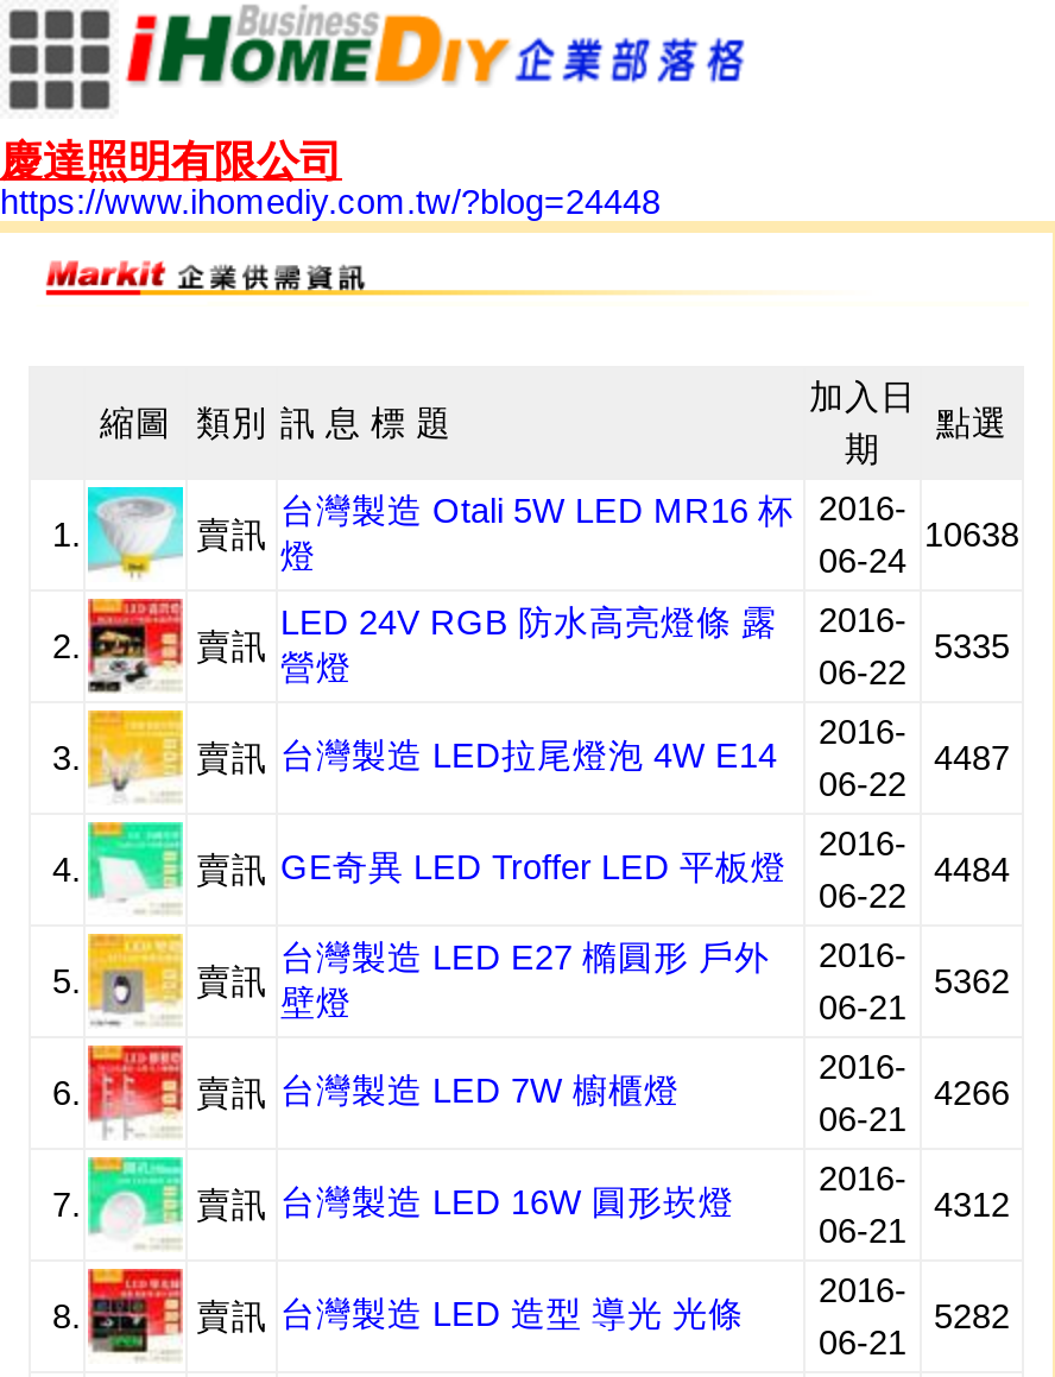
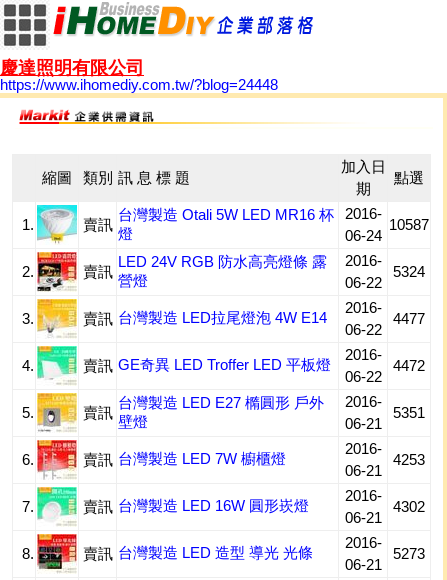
[924,516,1019,554] 10638 -> [389,217,429,233] 10587
[934,627,1010,665] 5335 -> [393,264,425,280] 5324
[934,739,1010,777] 4487 -> [393,311,425,327] 4477
[934,851,1010,889] 4484 -> [393,358,425,374] 4472
[934,962,1010,1000] 5362 -> [393,405,425,421] 5351
[934,1074,1010,1112] 4266 -> [393,452,425,468] 4253
[934,1186,1010,1224] 4312 -> [393,499,425,515] 4302
[934,1297,1010,1335] 5282 -> [393,546,425,562] 5273

